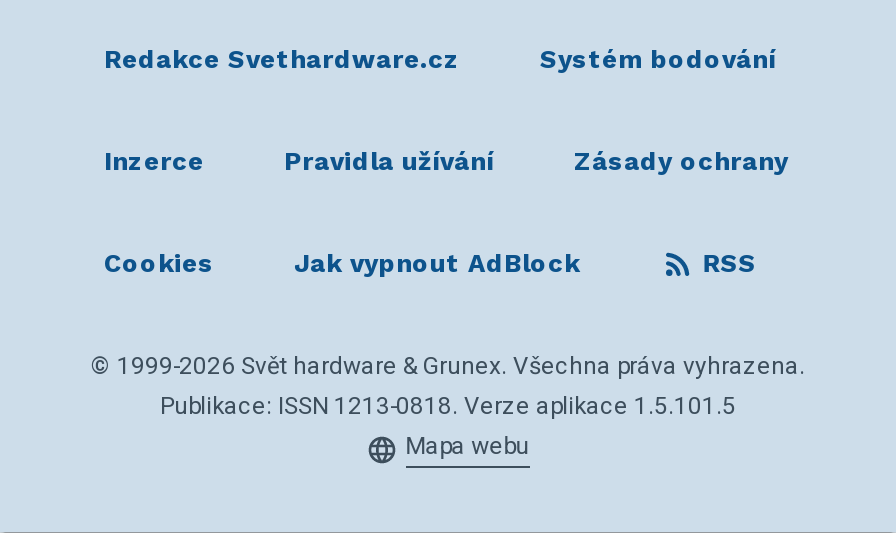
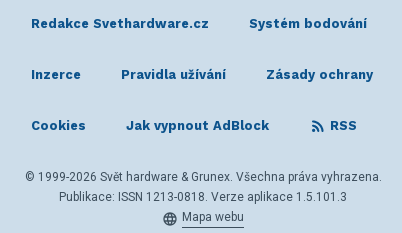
[160,393,736,421] Publikace: ISSN 1213-0818. Verze aplikace 1.5.101.5 -> [59,190,347,204] Publikace: ISSN 1213-0818. Verze aplikace 1.5.101.3

